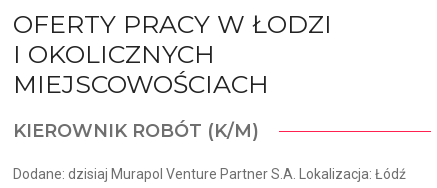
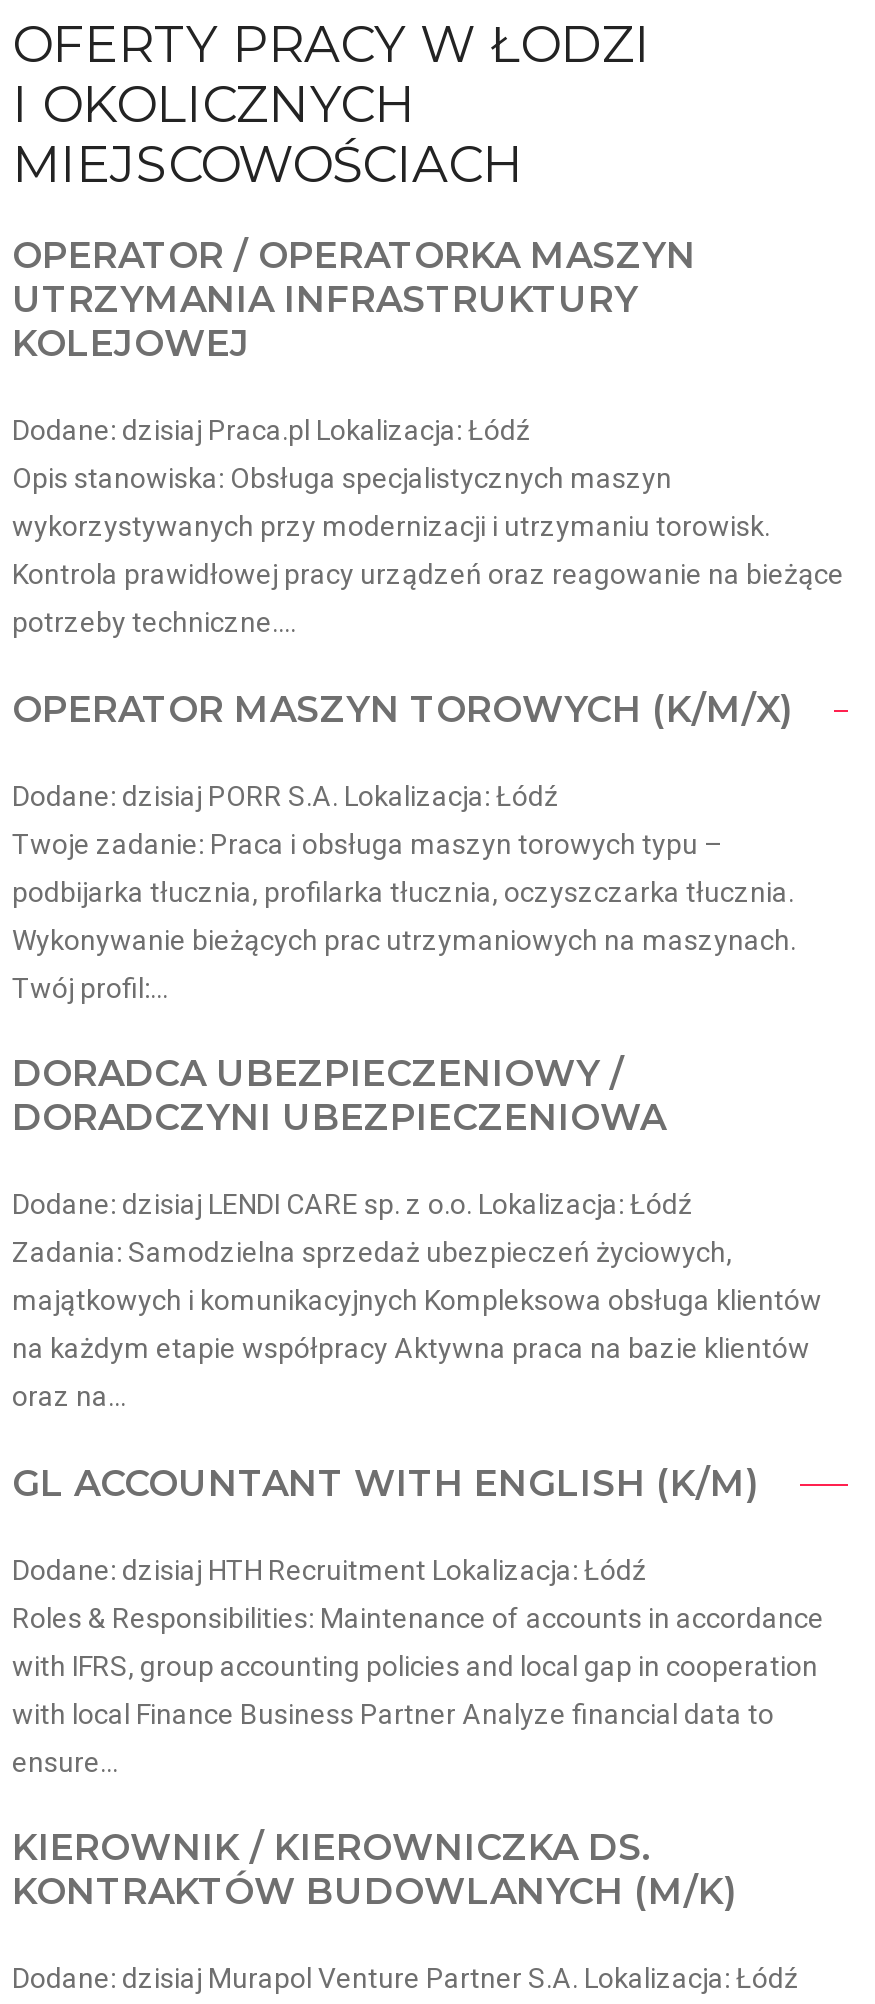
[13,120,259,142] KIEROWNIK ROBÓT (K/M) -> [12,234,844,1915] OPERATOR / OPERATORKA MASZYN | UTRZYMANIA INFRASTRUKTURY | KOLEJOWEJ | Dodane: dzisiaj Praca.pl Lokalizacja: Łódź | Opis stanowiska: Obsługa specjalistycznych maszyn | wykorzystywanych przy modernizacji i utrzymaniu torowisk. | Kontrola prawidłowej pracy urządzeń oraz reagowanie na bieżące | potrzeby techniczne.... | OPERATOR MASZYN TOROWYCH (K/M/X) | Dodane: dzisiaj PORR S.A. Lokalizacja: Łódź | Twoje zadanie: Praca i obsługa maszyn torowych typu – | podbijarka tłucznia, profilarka tłucznia, oczyszczarka tłucznia. | Wykonywanie bieżących prac utrzymaniowych na maszynach. | Twój profil:... | DORADCA UBEZPIECZENIOWY / | DORADCZYNI UBEZPIECZENIOWA | Dodane: dzisiaj LENDI CARE sp. z o.o. Lokalizacja: Łódź | Zadania: Samodzielna sprzedaż ubezpieczeń życiowych, | majątkowych i komunikacyjnych Kompleksowa obsługa klientów | na każdym etapie współpracy Aktywna praca na bazie klientów | oraz na... | GL ACCOUNTANT WITH ENGLISH (K/M) | Dodane: dzisiaj HTH Recruitment Lokalizacja: Łódź | Roles & Responsibilities: Maintenance of accounts in accordance | with IFRS, group accounting policies and local gap in cooperation | with local Finance Business Partner Analyze financial data to | ensure... | KIEROWNIK / KIEROWNICZKA DS. | KONTRAKTÓW BUDOWLANYCH (M/K)

